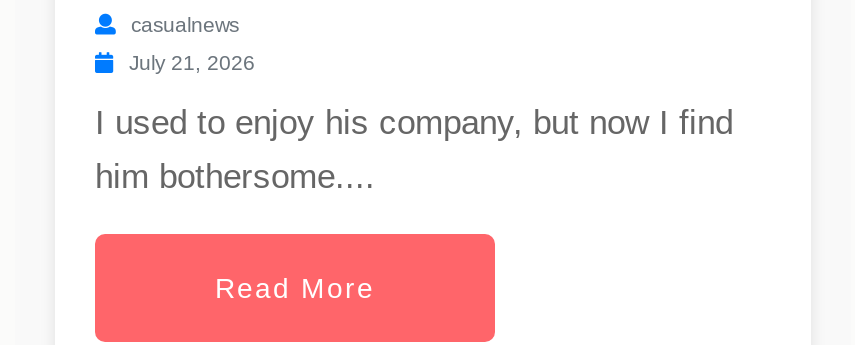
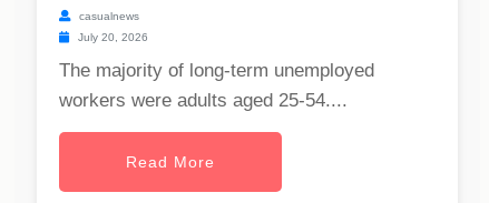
[123,53,255,75] July 21, 2026 -> [75,32,148,44] July 20, 2026
[95,105,733,197] I used to enjoy his company, but now I find | him bothersome.... -> [59,60,374,111] The majority of long-term unemployed | workers were adults aged 25-54....

